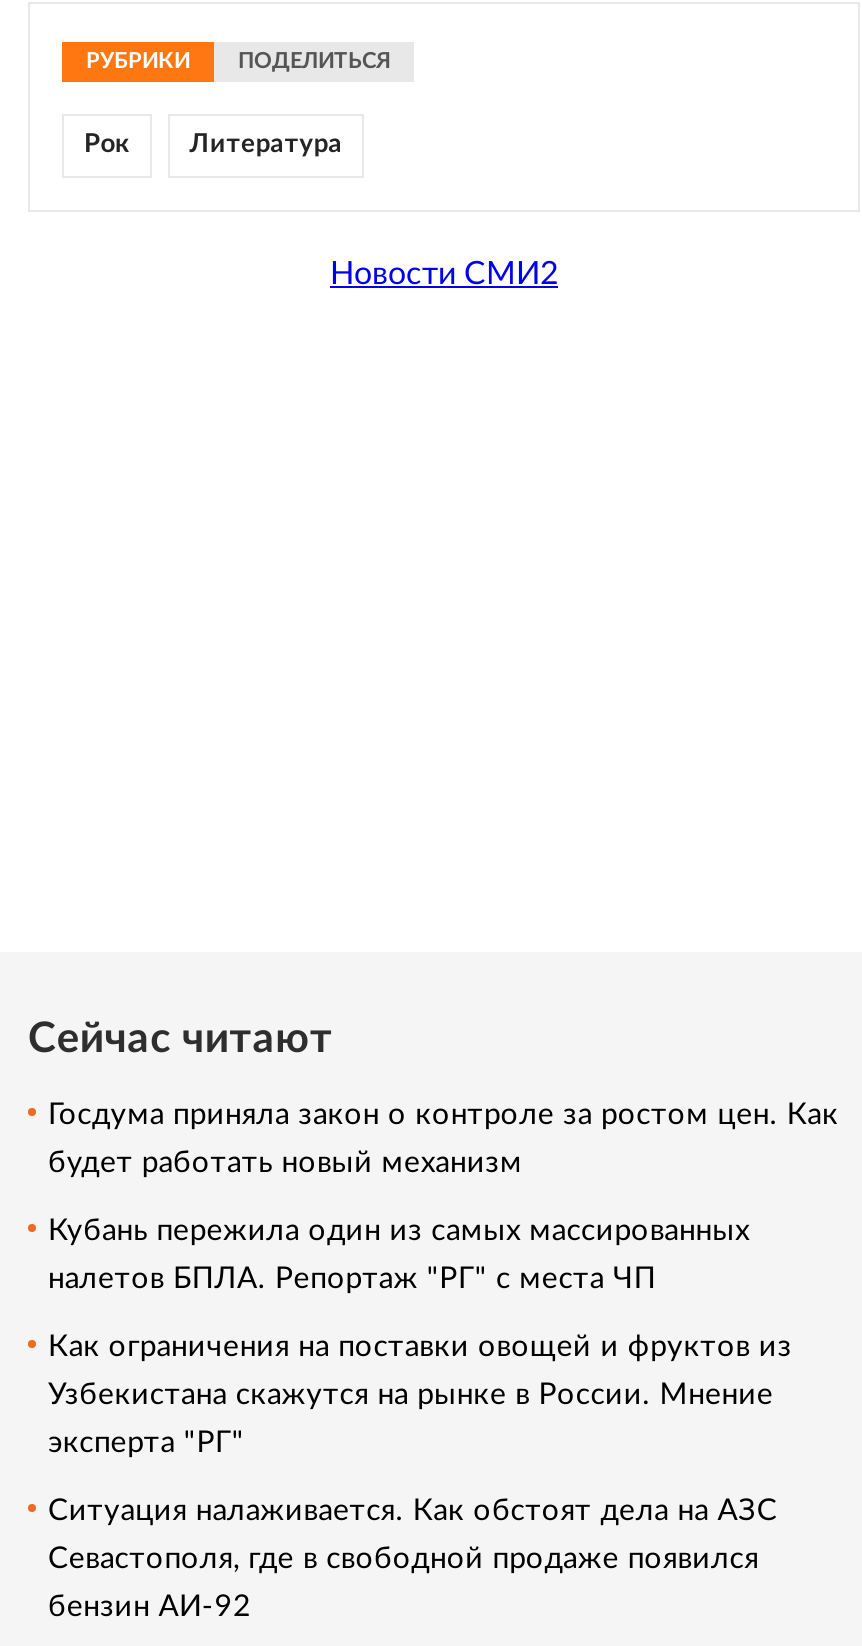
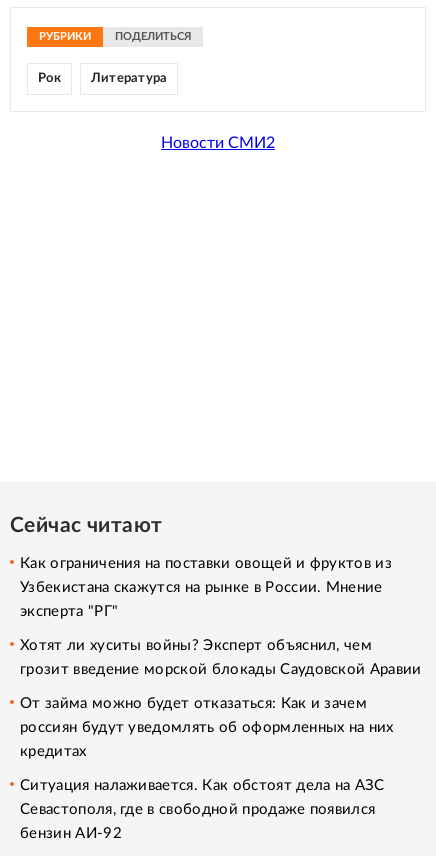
[48,1100,839,1294] Госдума приняла закон о контроле за ростом цен. Как | будет работать новый механизм | Кубань пережила один из самых массированных | налетов БПЛА. Репортаж "РГ" с места ЧП -> none
moved [48,1332,792,1458] -> [20,556,392,619]: Как ограничения на поставки овощей и фруктов из | Узбекистана скажутся на рынке в России. Мнение | эксперта "РГ"
none -> [20,638,422,759] Хотят ли хуситы войны? Эксперт объяснил, чем | грозит введение морской блокады Саудовской Аравии | От займа можно будет отказаться: Как и зачем | россиян будут уведомлять об оформленных на них | кредитах

